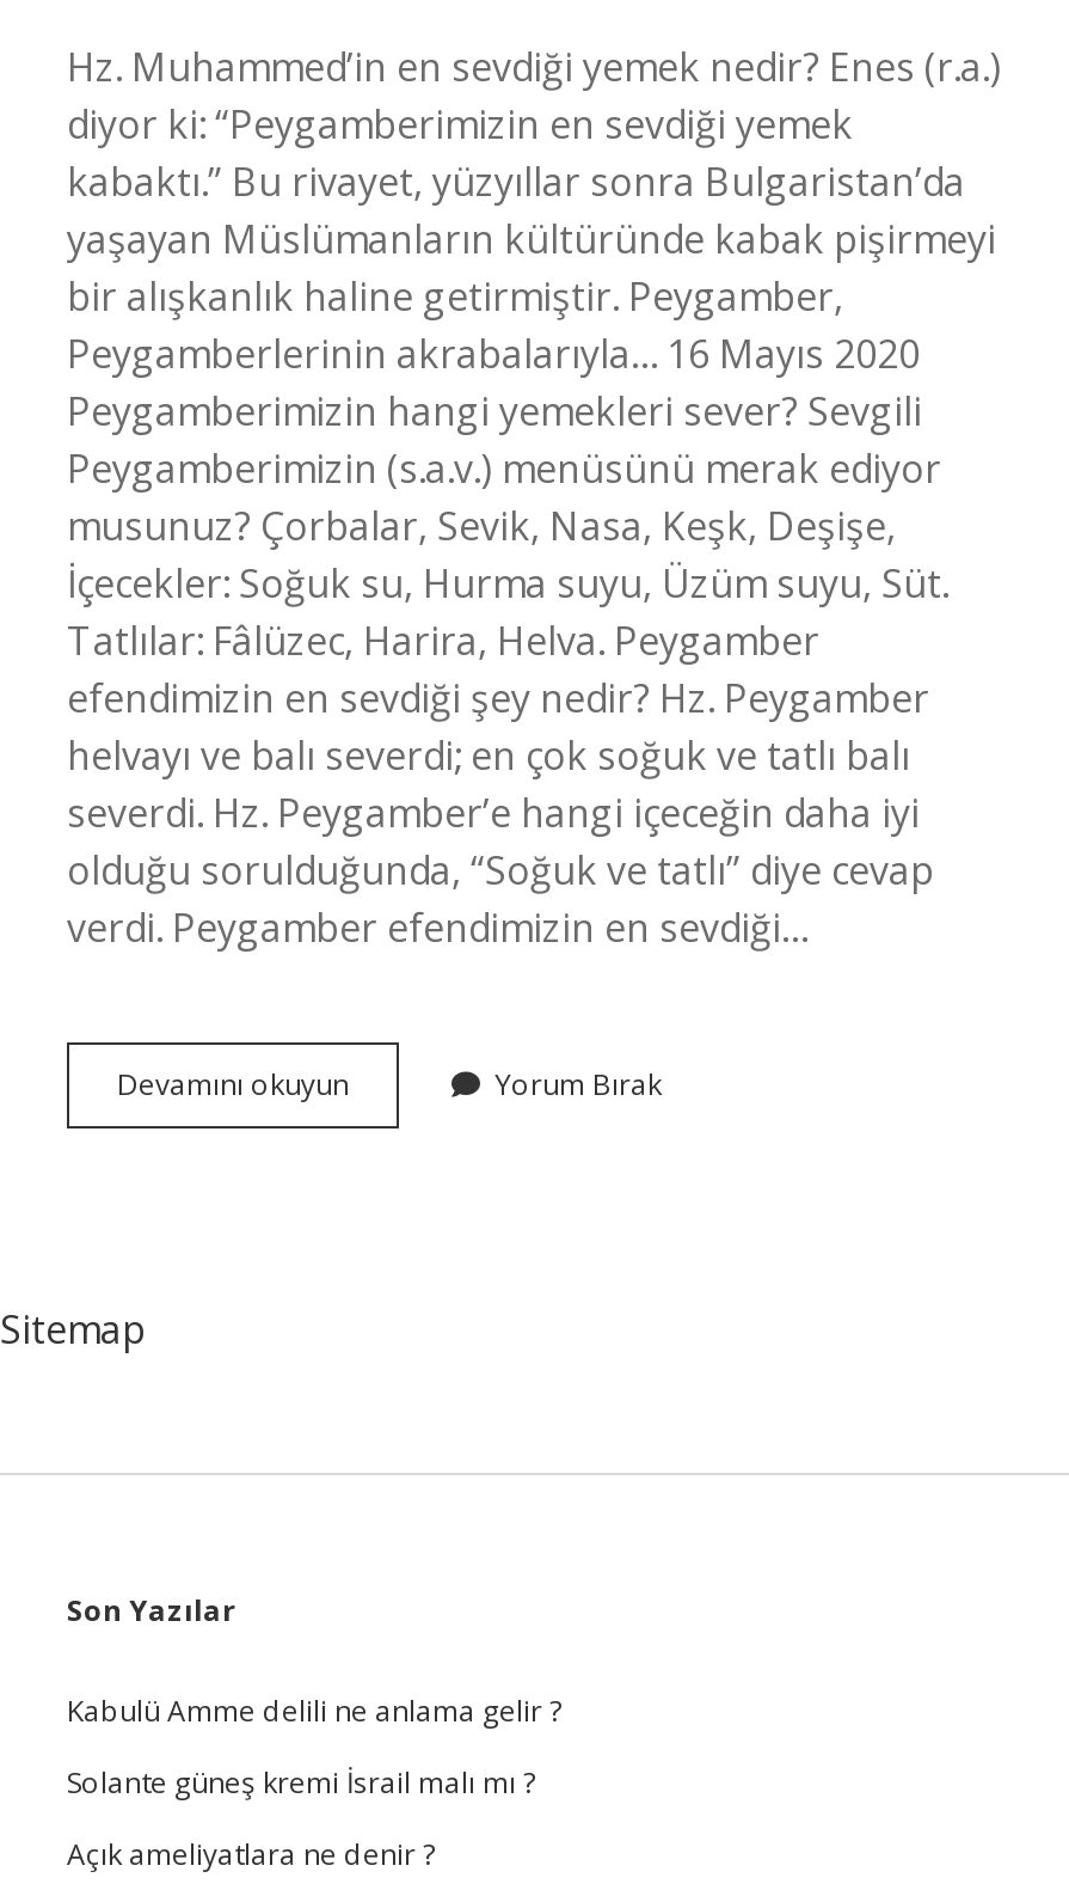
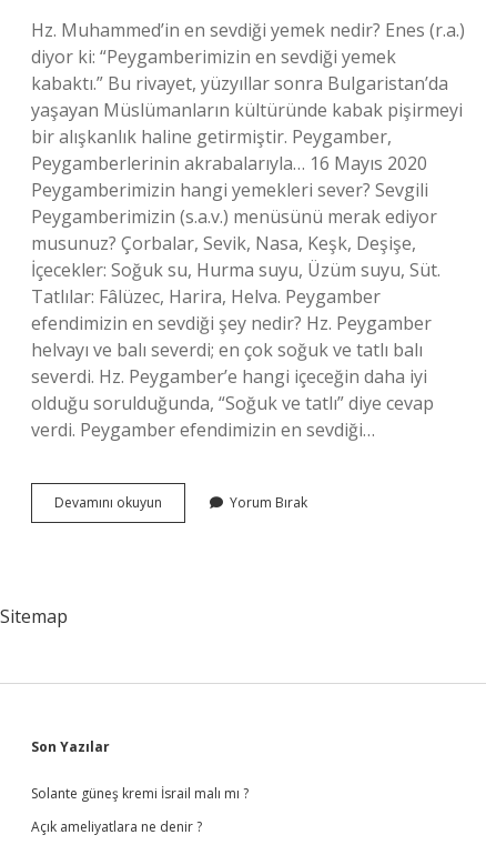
[67,1690,561,1731] Kabulü Amme delili ne anlama gelir ? -> none

